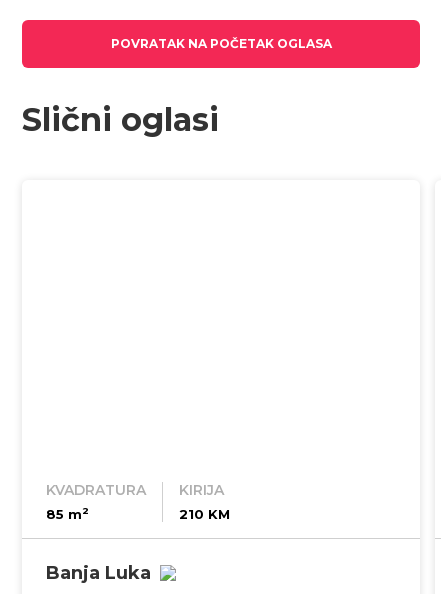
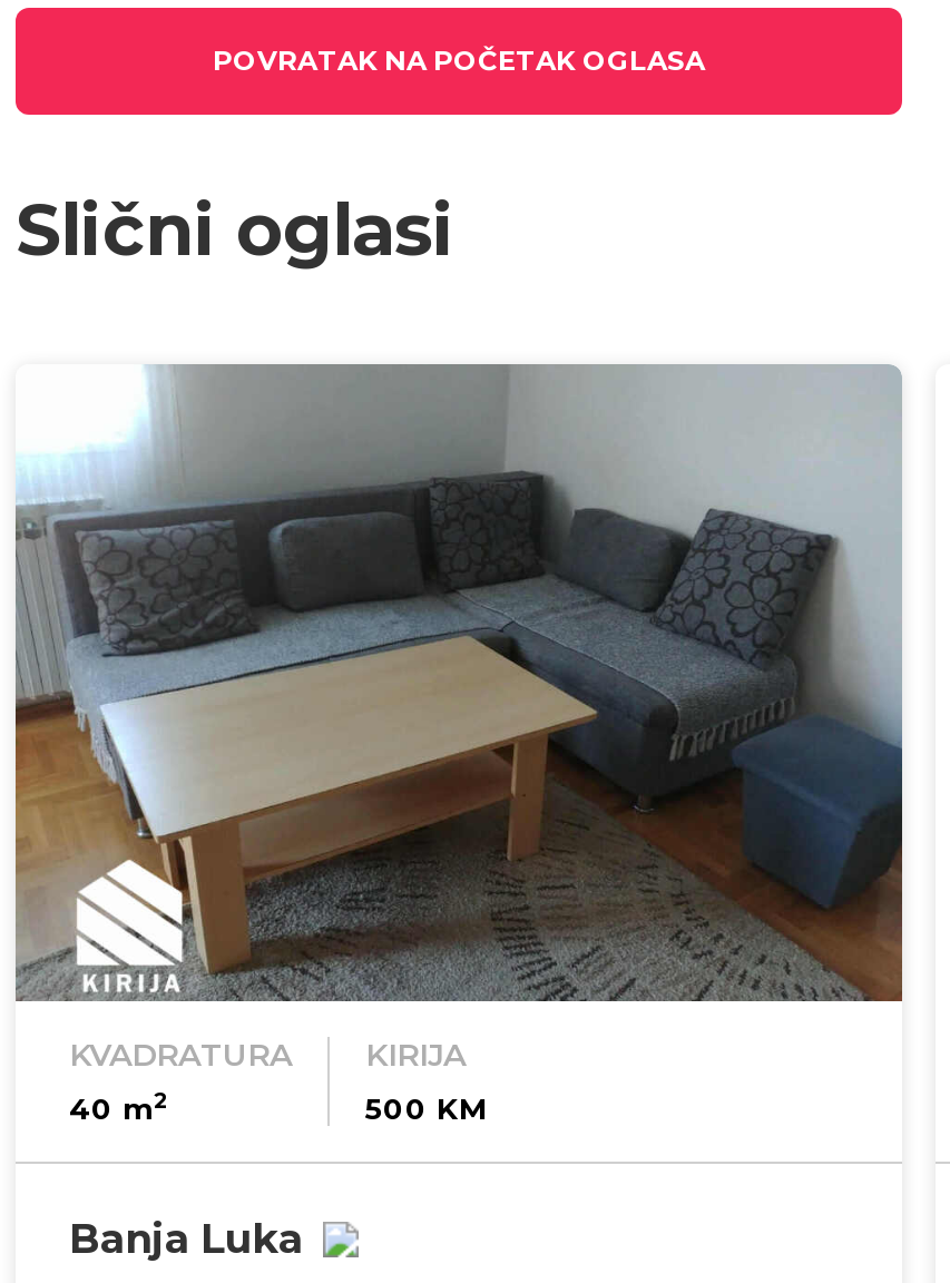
none -> [13,362,904,1003] [image]
[46,505,89,522] 85 m2 -> [69,1088,169,1126] 40 m2
[179,506,230,522] 210 KM -> [365,1090,486,1126] 500 KM

